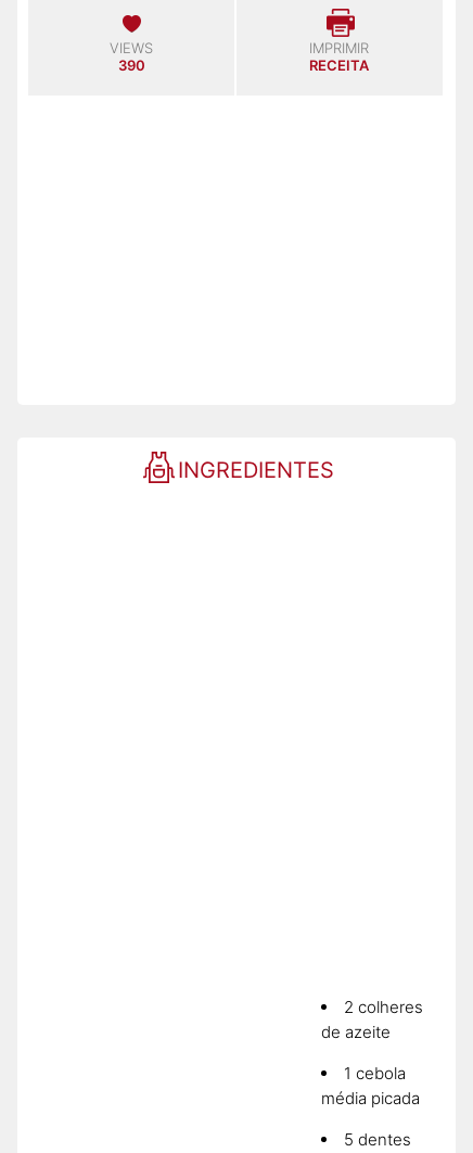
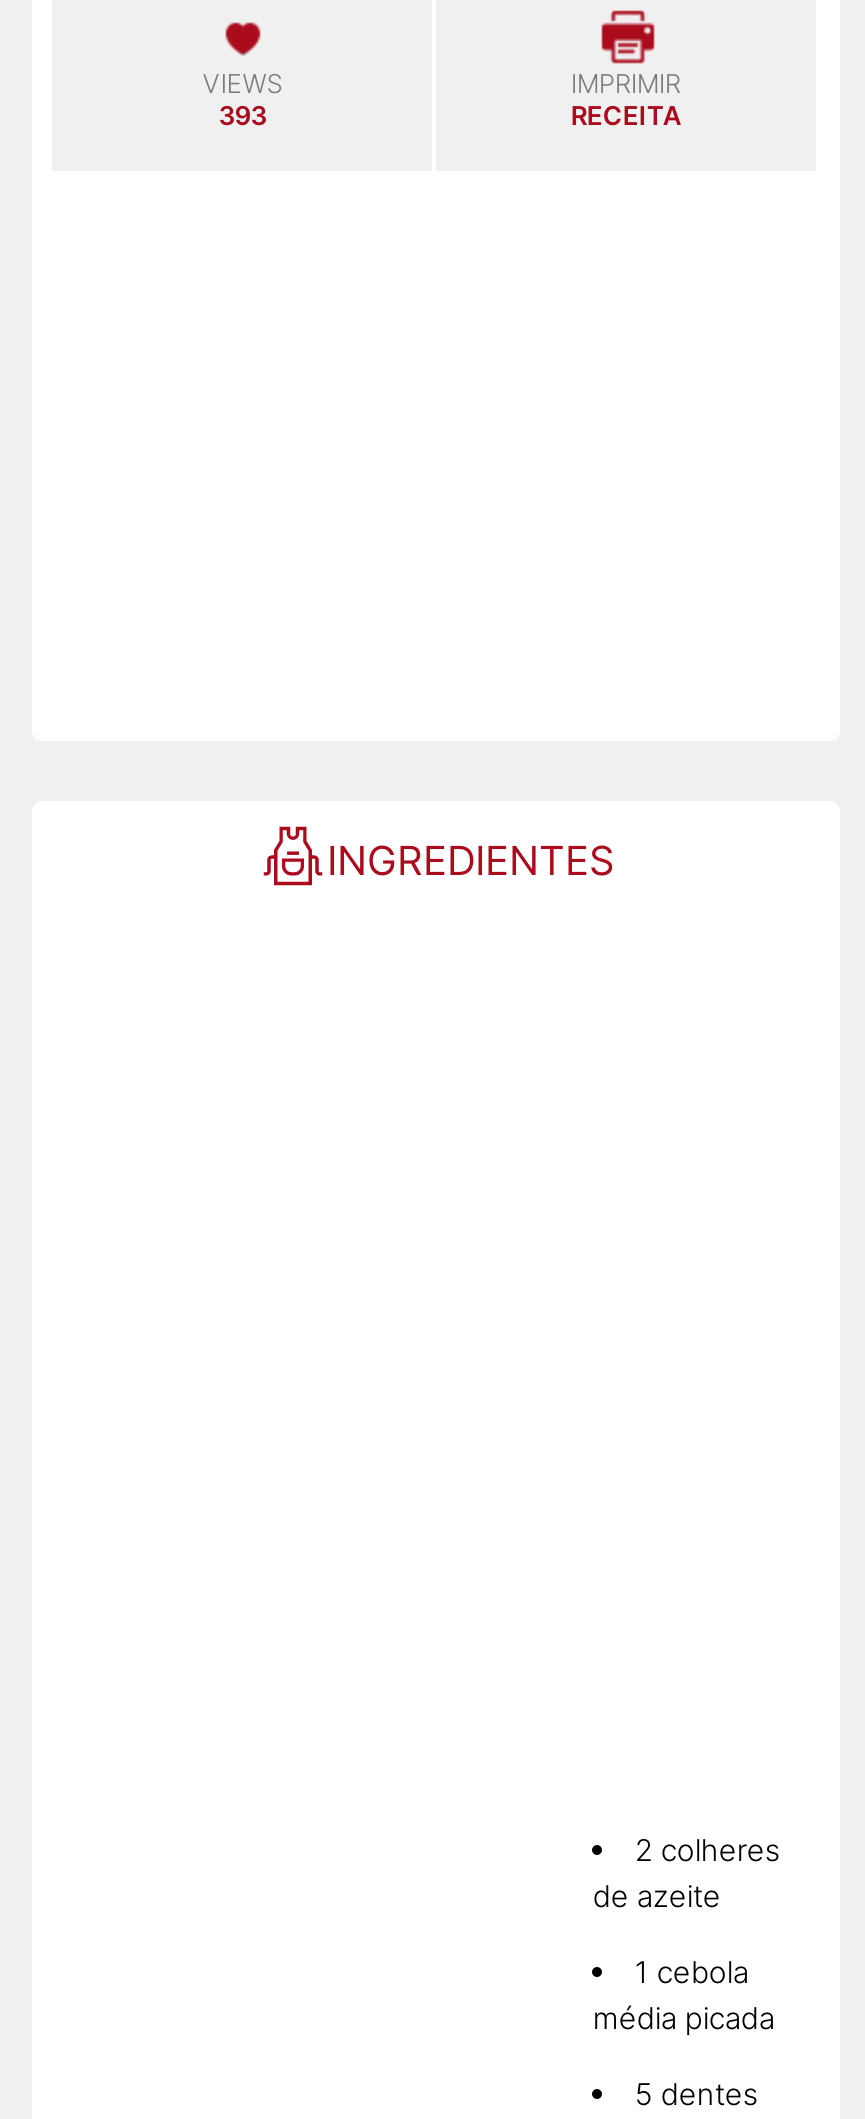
[118,57,145,74] 390 -> [218,100,266,132] 393

